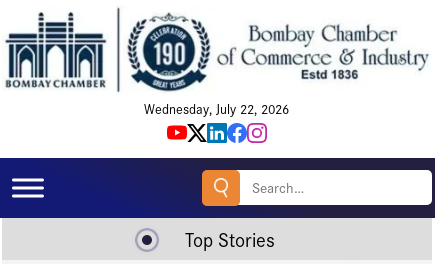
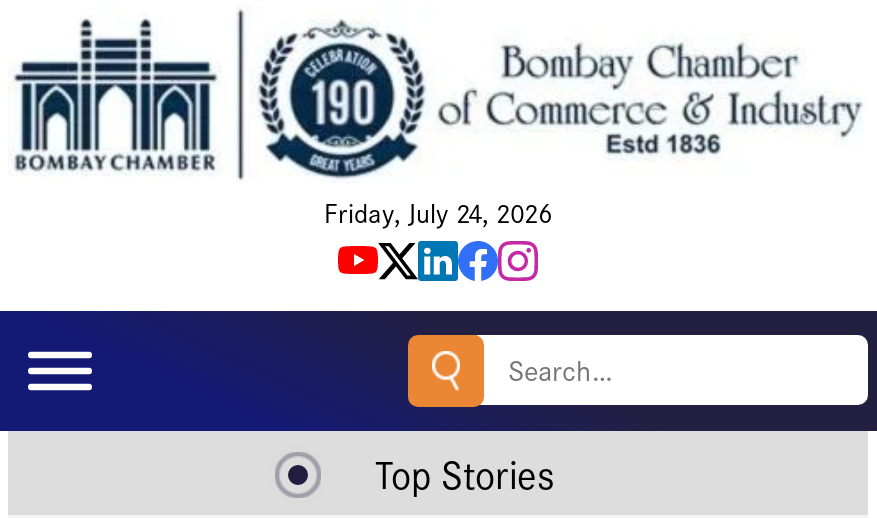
[144,101,289,118] Wednesday, July 22, 2026 -> [324,197,552,231] Friday, July 24, 2026

